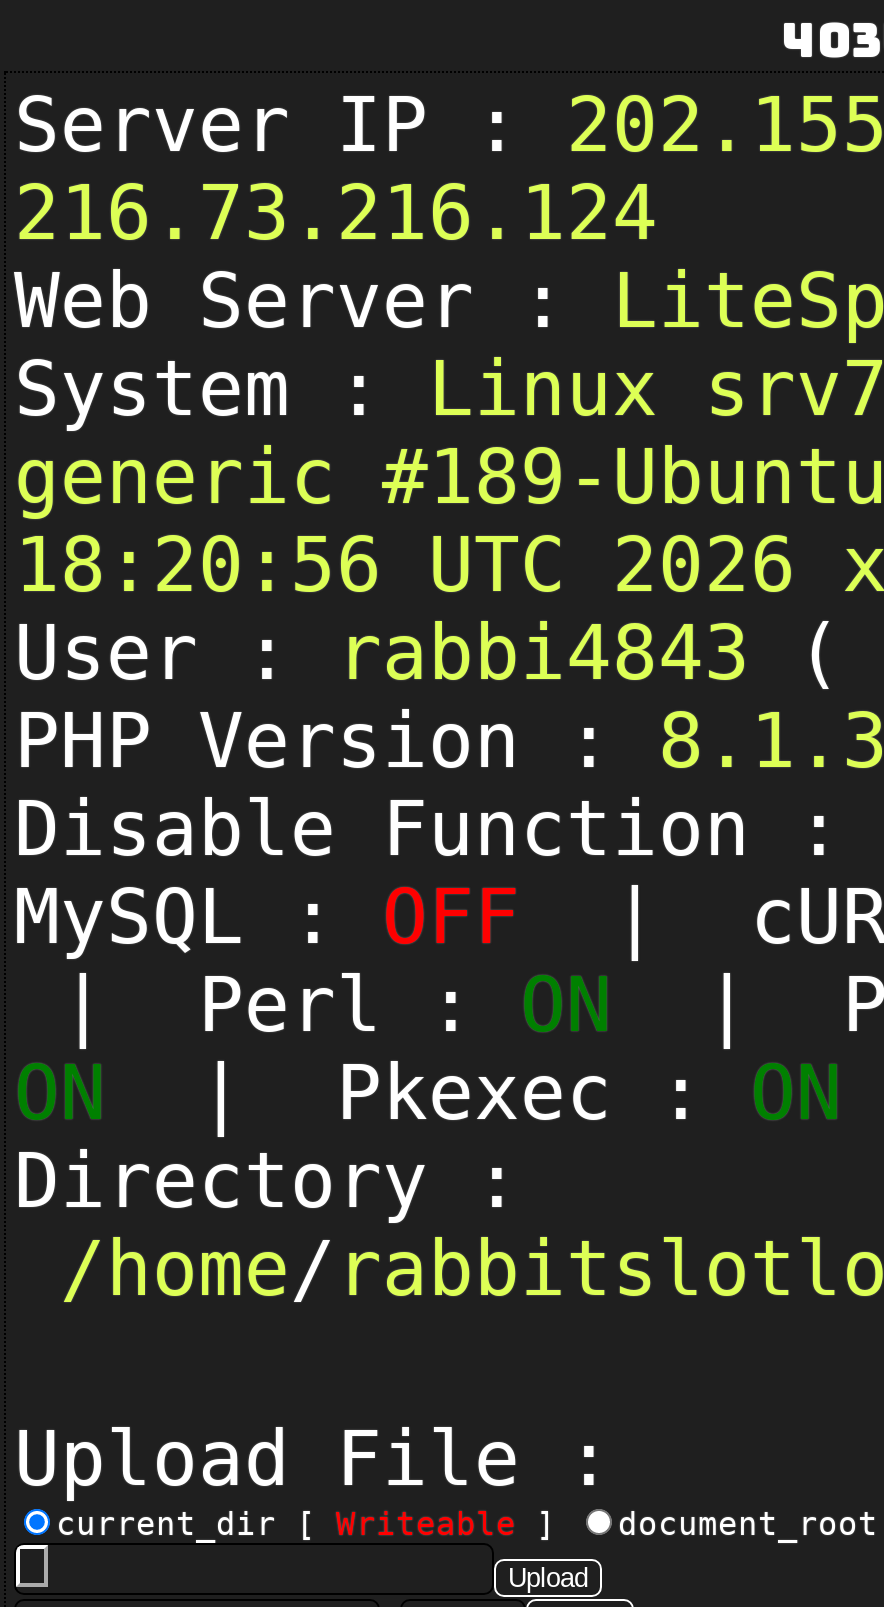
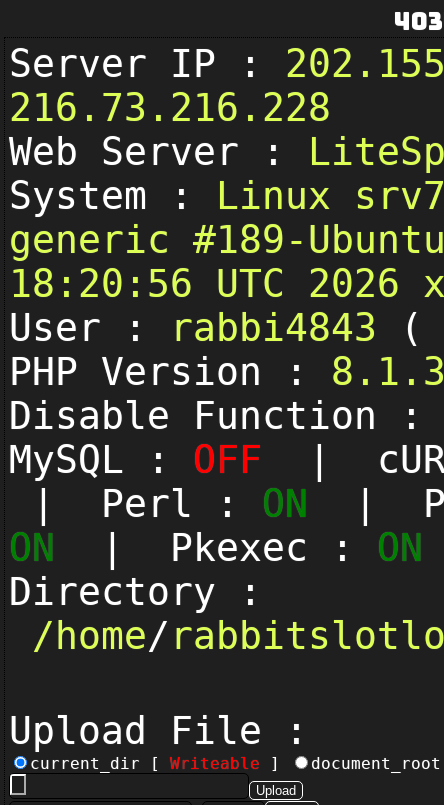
[14,169,658,257] 216.73.216.124 -> [9,86,331,130] 216.73.216.228

